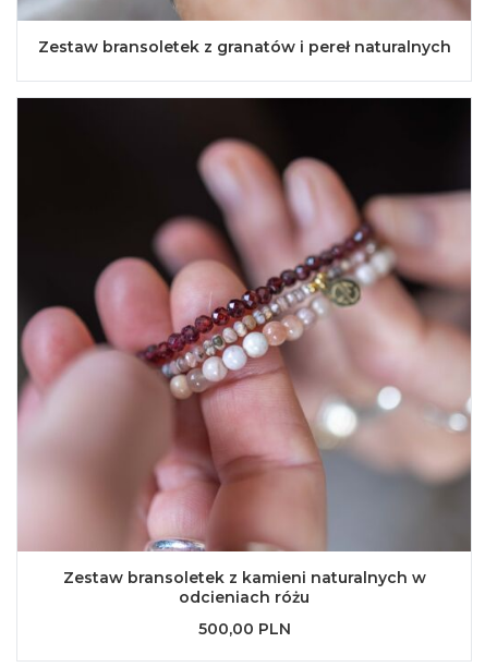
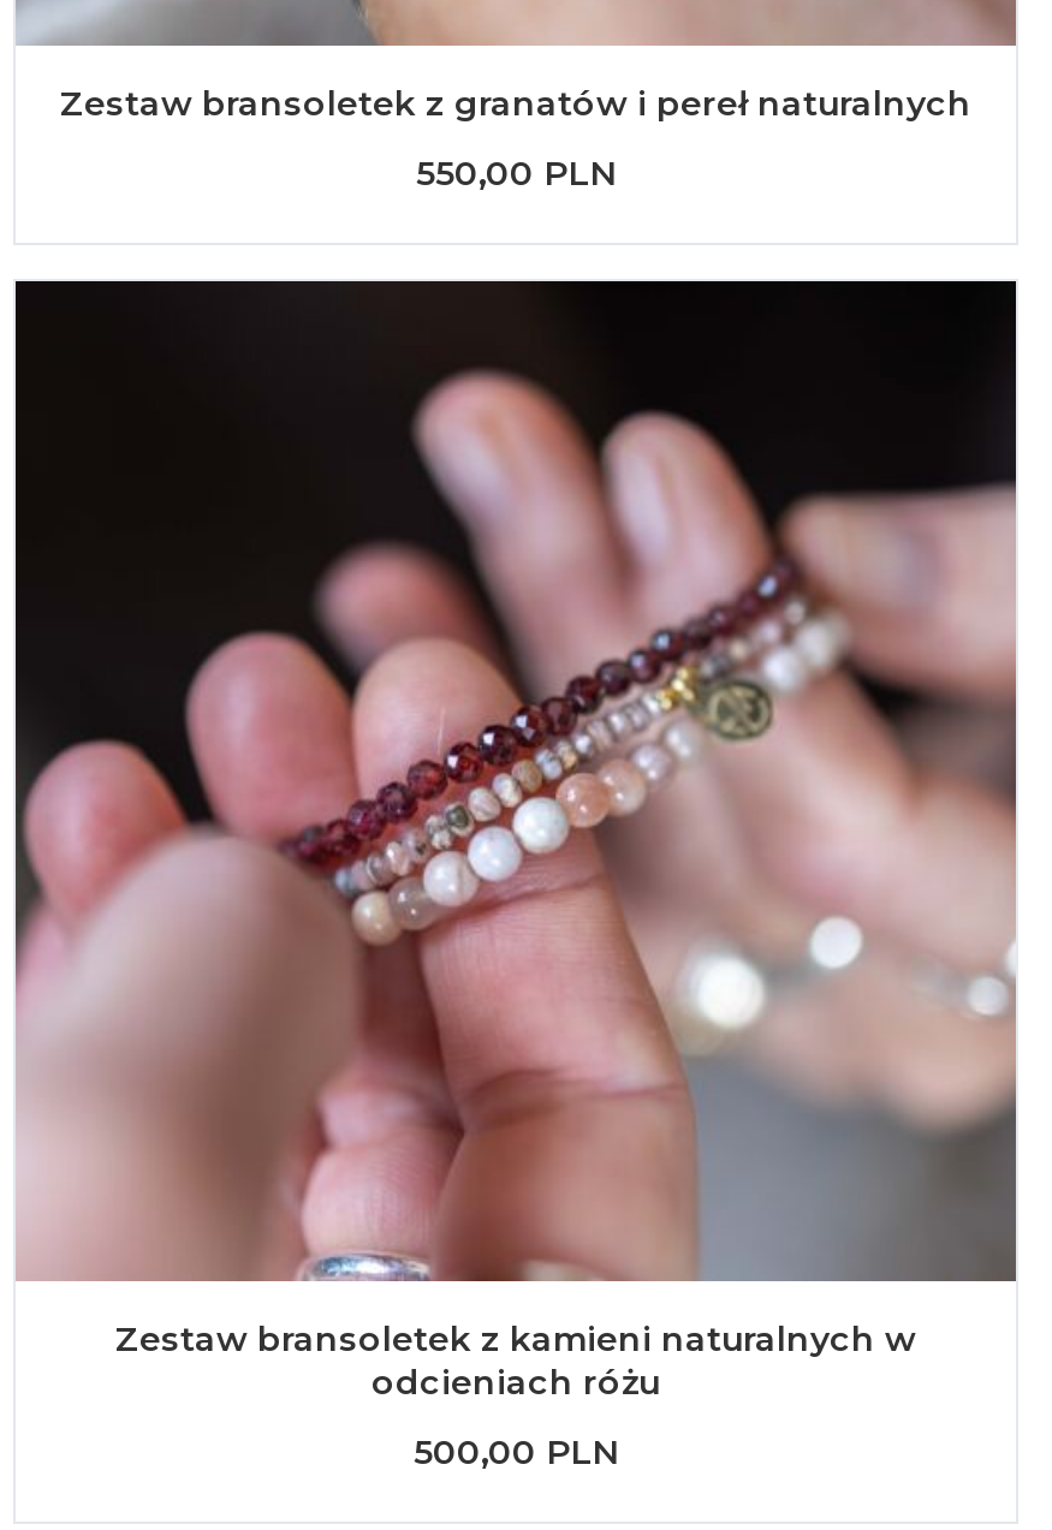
none -> [416,151,616,195] 550,00 PLN

